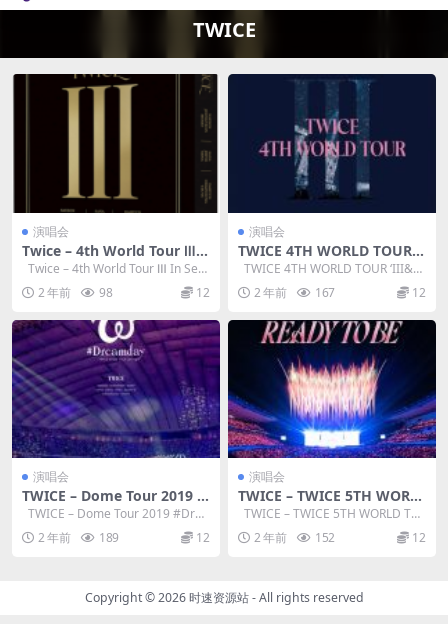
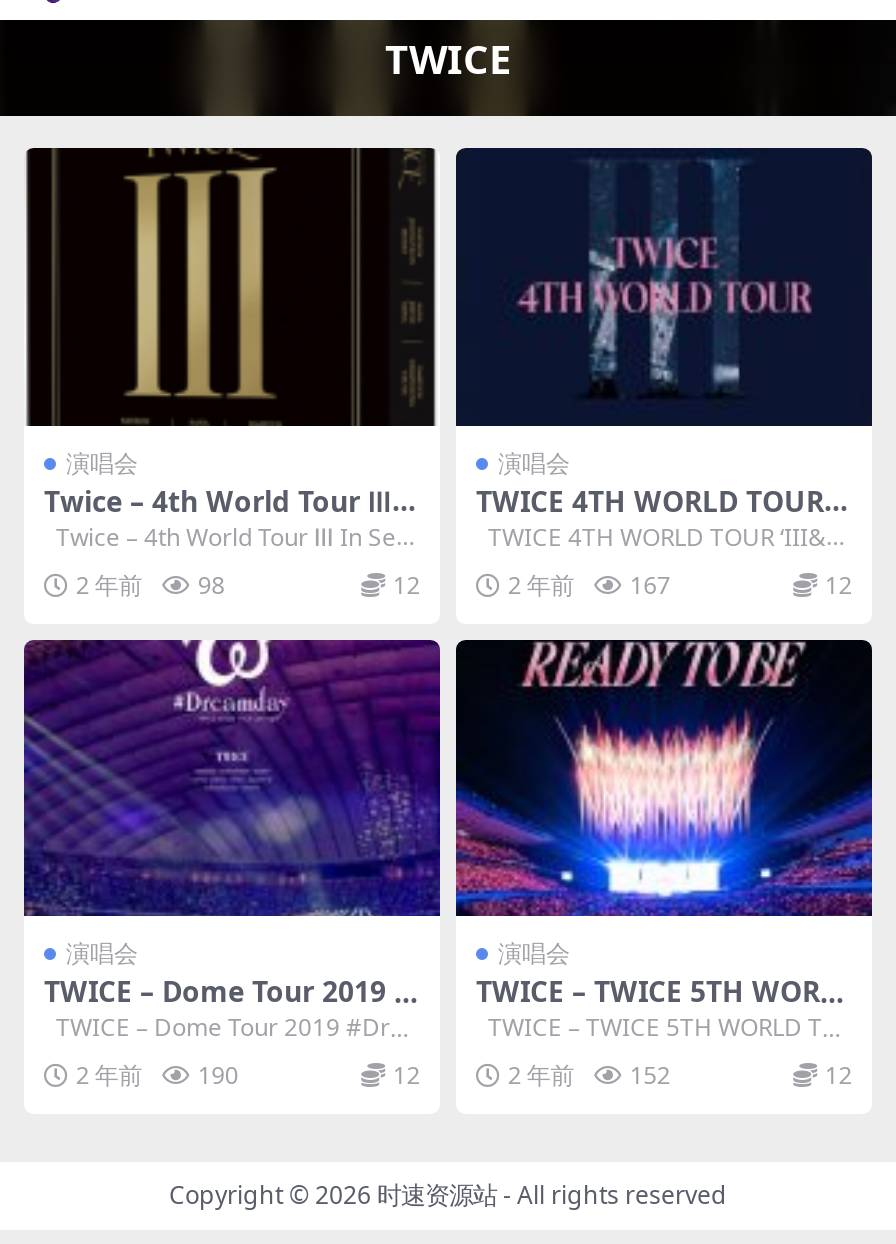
[38,529,119,546] 2 年前 189 -> [76,1059,238,1093] 2 年前 190

